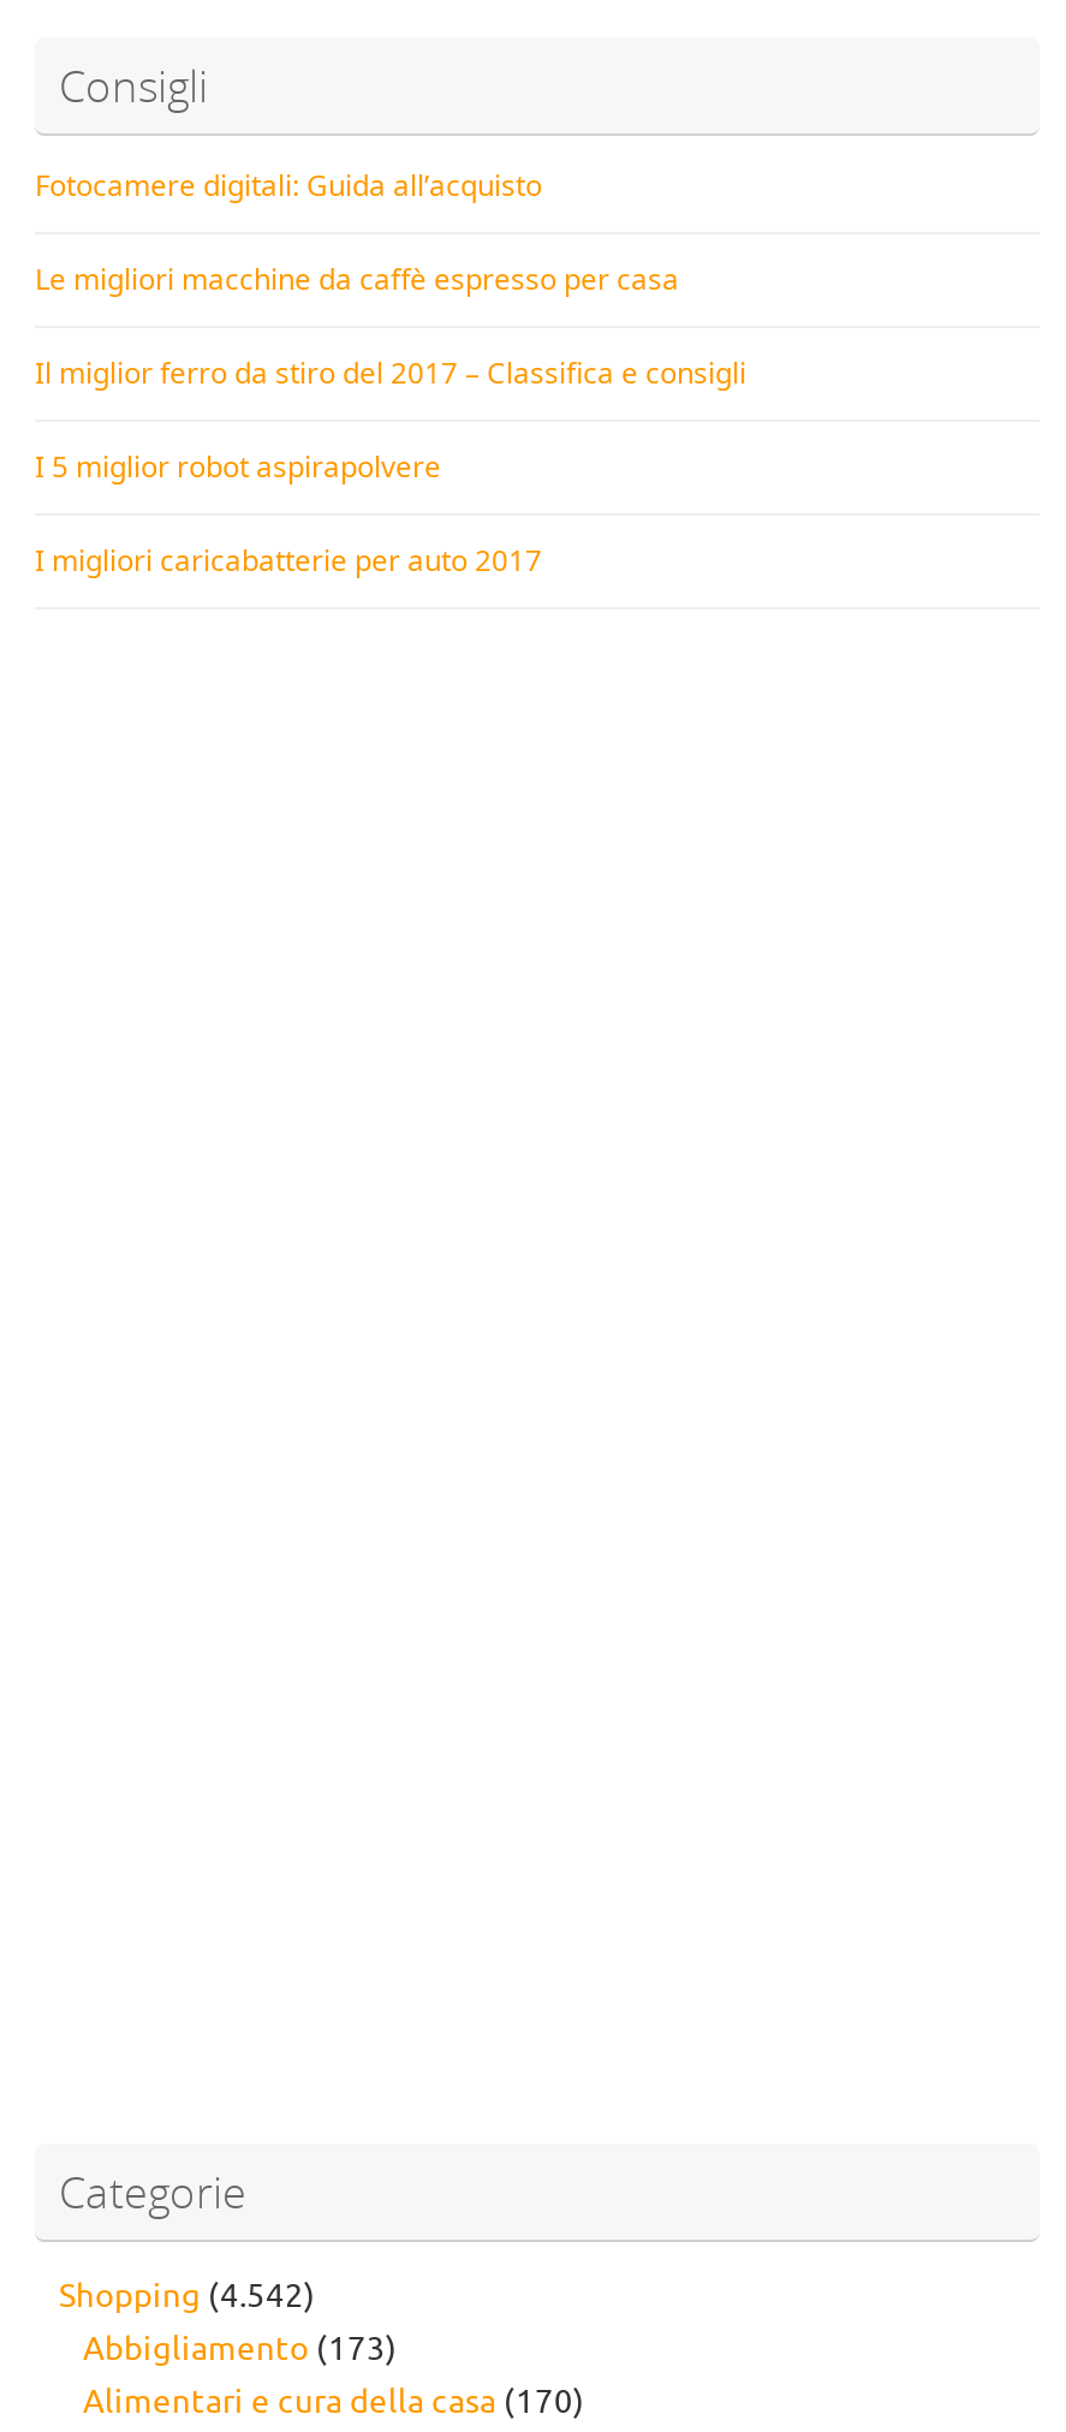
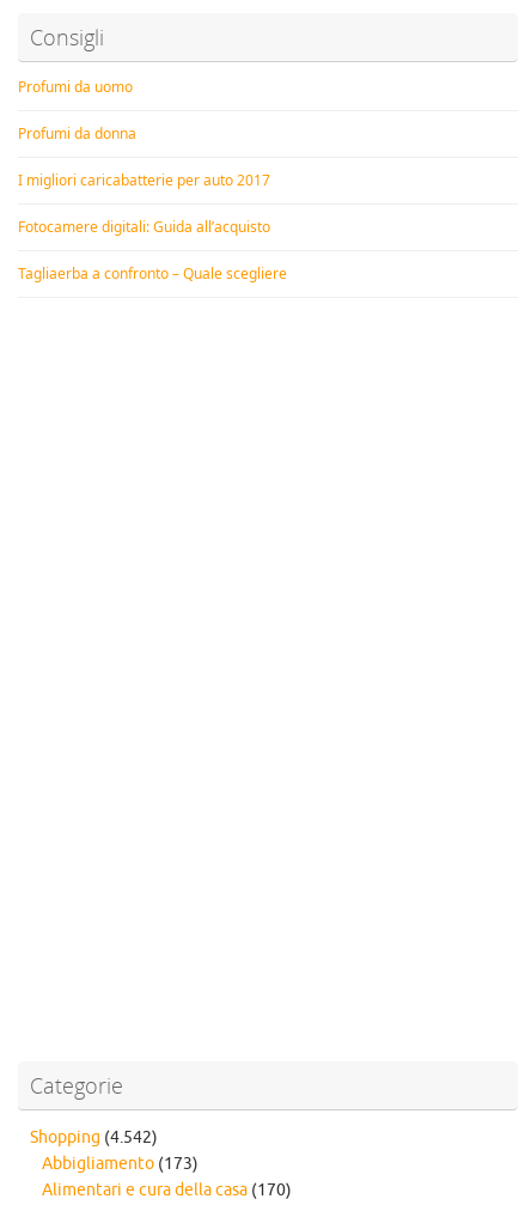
moved [35,165,542,206] -> [18,217,270,237]: Fotocamere digitali: Guida all’acquisto
[35,259,746,487] Le migliori macchine da caffè espresso per casa | Il miglior ferro da stiro del 2017 – Classifica e consigli | I 5 miglior robot aspirapolvere -> [18,77,136,144] Profumi da uomo | Profumi da donna
moved [35,540,542,581] -> [18,170,270,191]: I migliori caricabatterie per auto 2017
none -> [18,263,287,284] Tagliaerba a confronto – Quale scegliere

